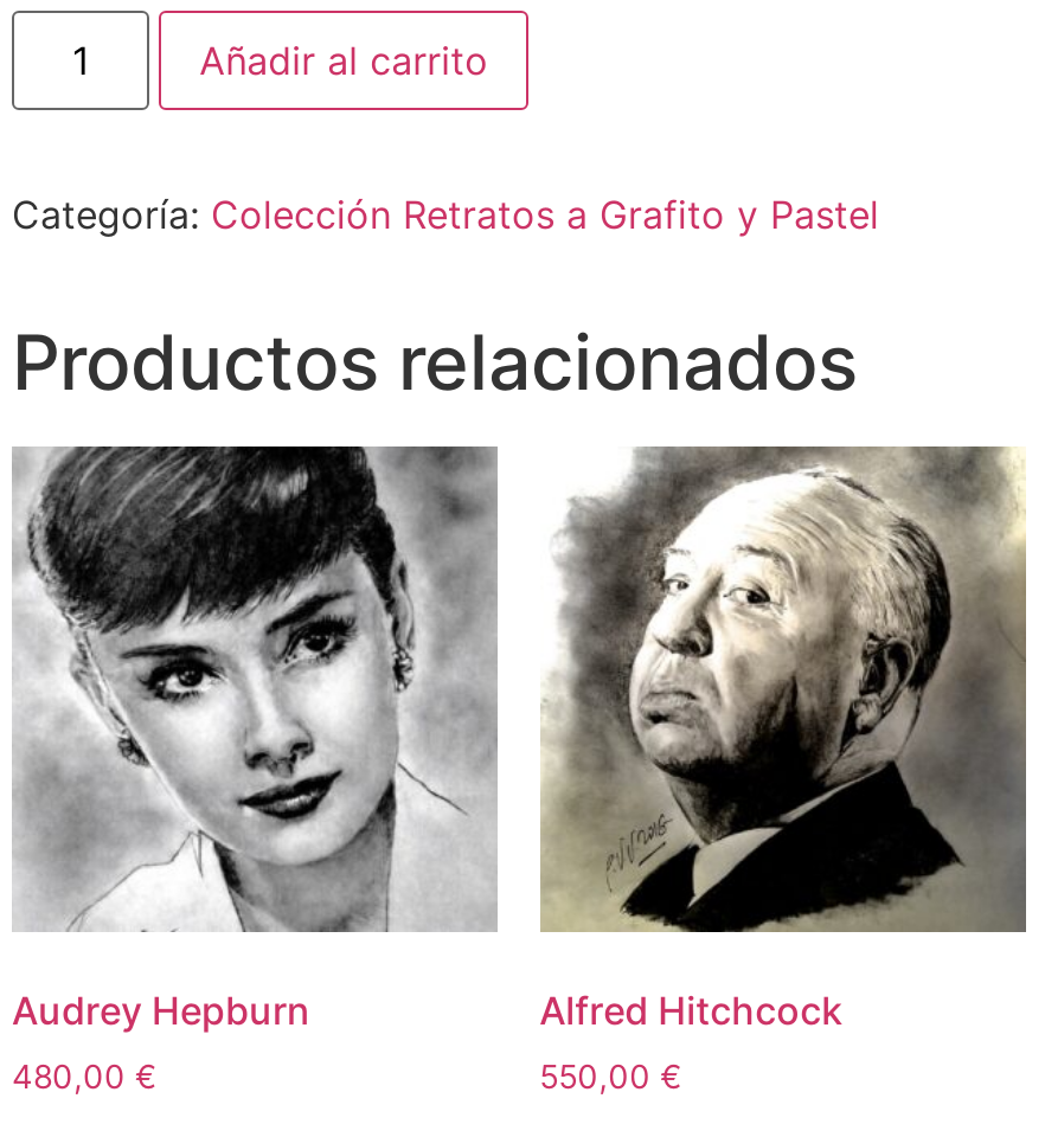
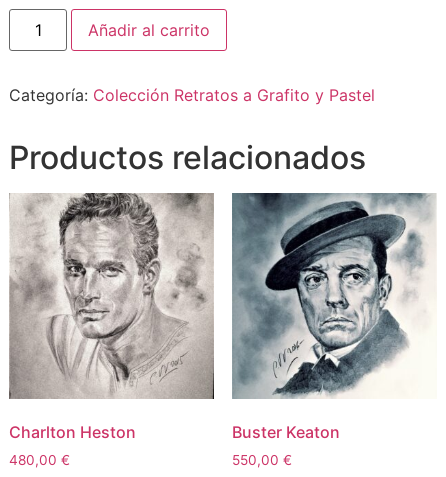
[12,444,495,1035] [image] | Audrey Hepburn -> [9,192,214,441] [image] | Charlton Heston
[539,447,1028,1035] [image] | Alfred Hitchcock -> [231,192,437,441] [image] | Buster Keaton

